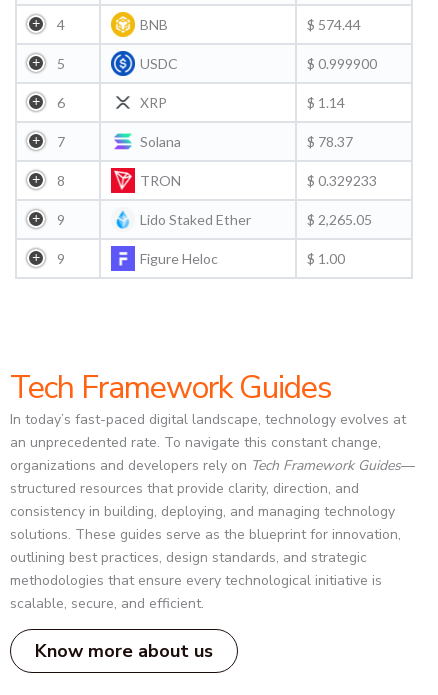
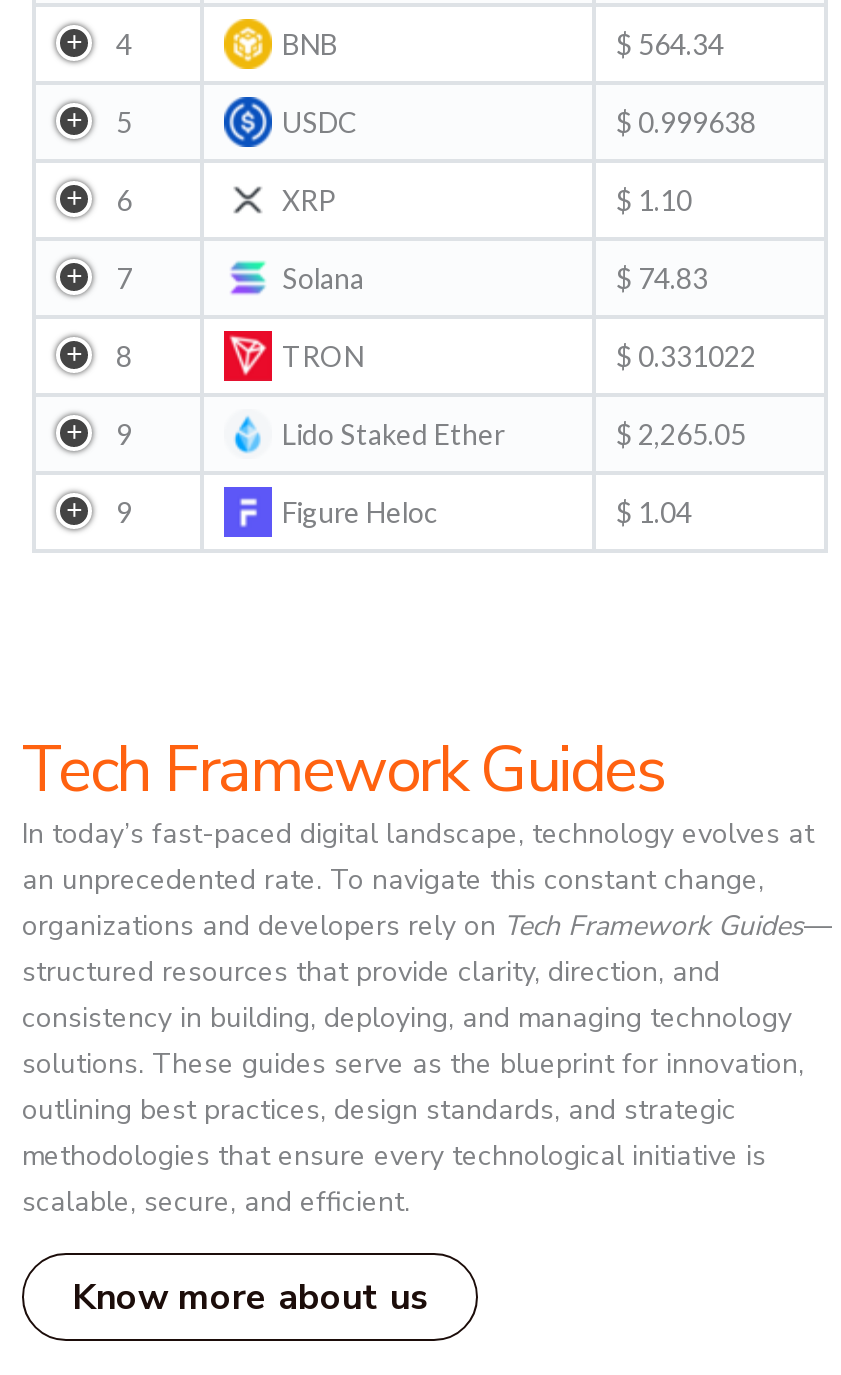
[307,16,361,33] $ 574.44 -> [616,27,724,61] $ 564.34
[307,55,377,72] $ 0.999900 -> [616,105,756,139] $ 0.999638
[307,94,345,111] $ 1.14 -> [616,183,692,217] $ 1.10
[307,133,353,150] $ 78.37 -> [616,261,708,295] $ 74.83
[307,172,377,189] $ 0.329233 -> [616,339,756,373] $ 0.331022
[307,250,345,267] $ 1.00 -> [616,495,692,529] $ 1.04

